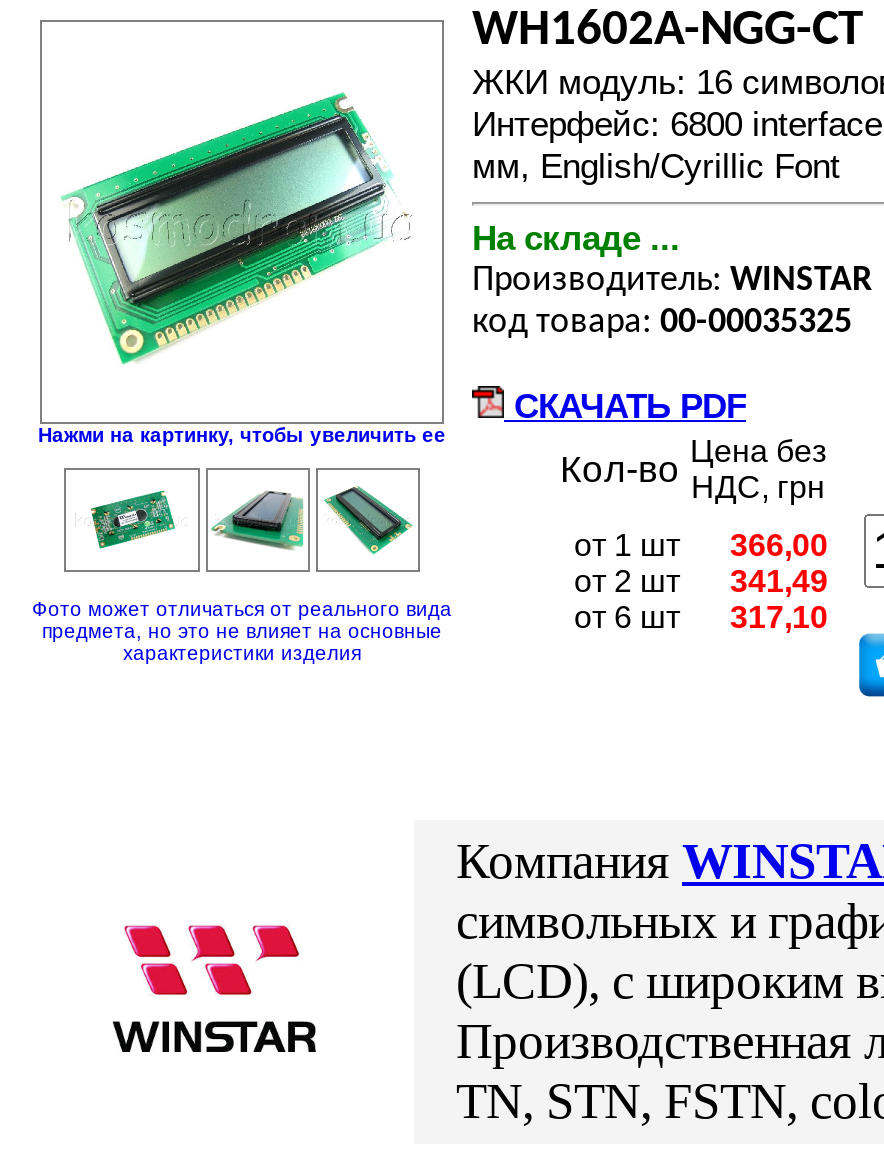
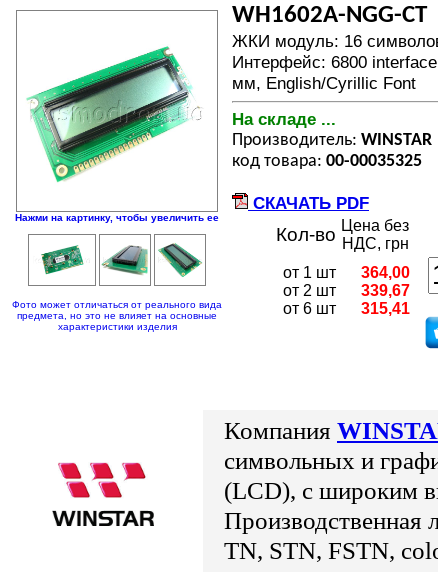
[574,528,828,562] от 1 шт 366,00 -> [283,264,410,281] от 1 шт 364,00
[574,564,828,598] от 2 шт 341,49 -> [283,282,410,299] от 2 шт 339,67
[574,600,828,634] от 6 шт 317,10 -> [283,300,410,317] от 6 шт 315,41

